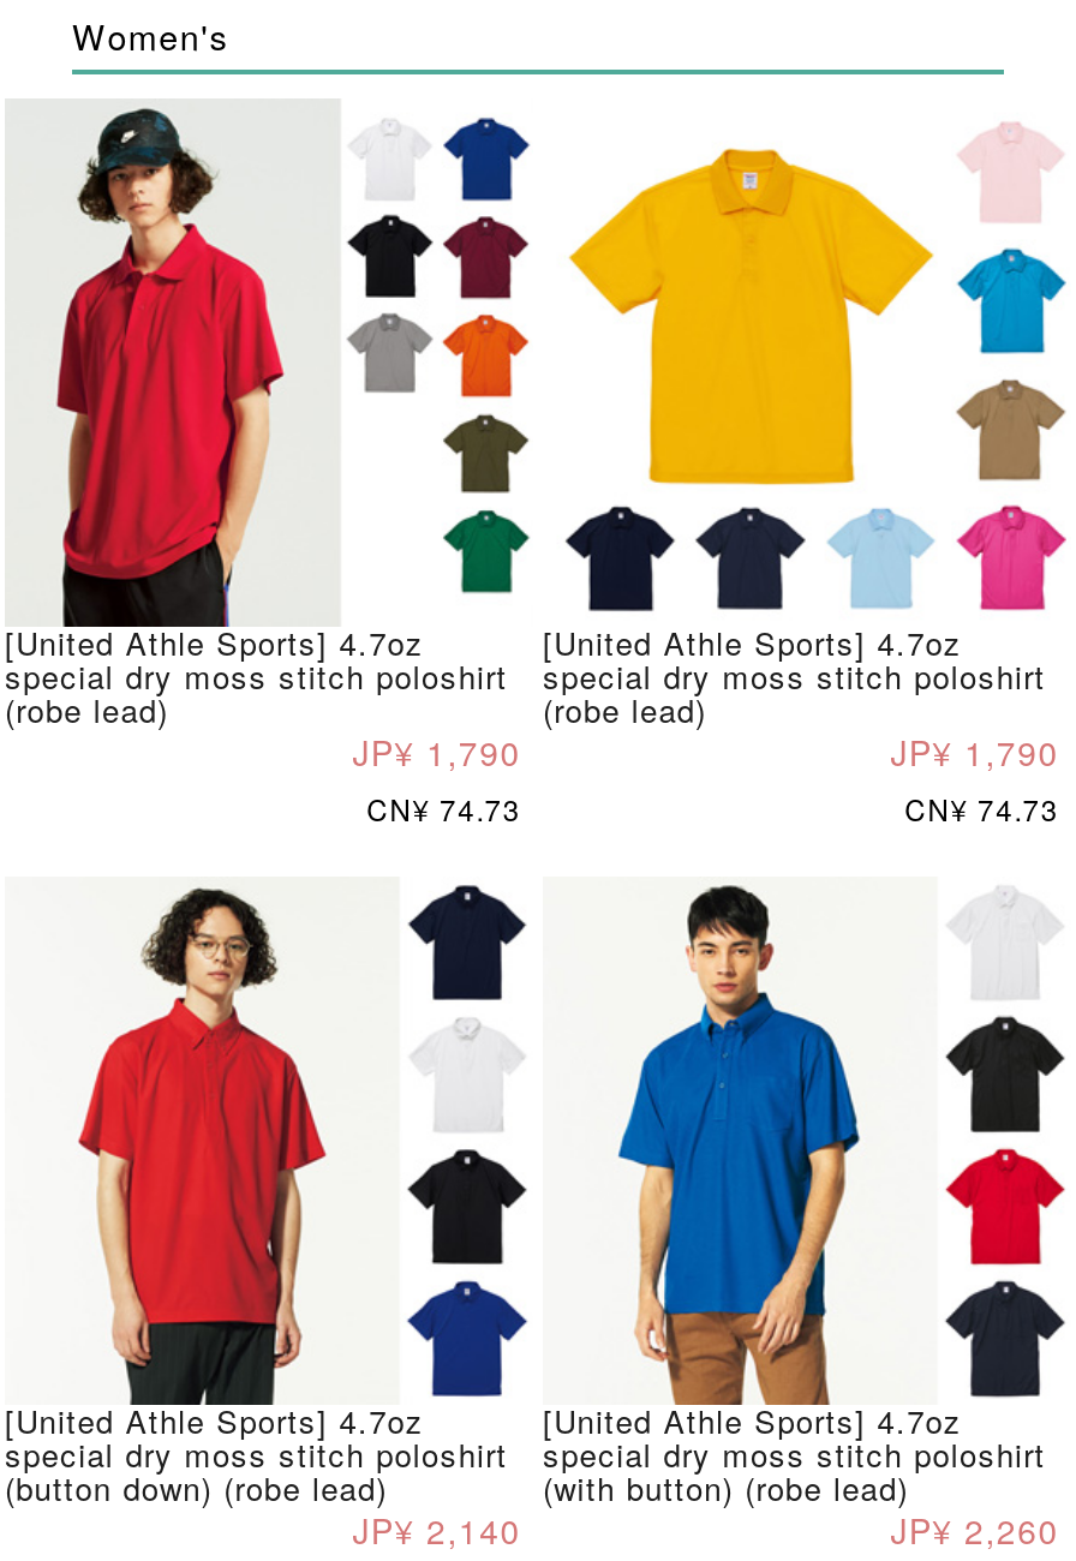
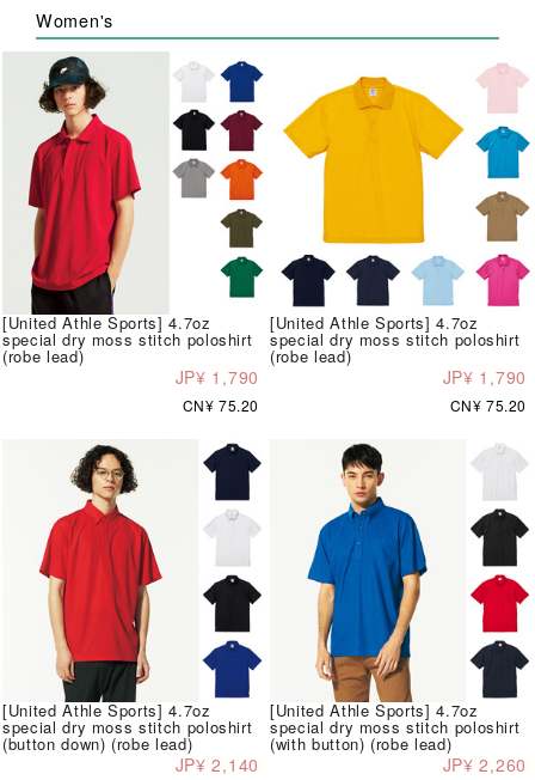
[367,789,521,829] CN¥ 74.73 -> [182,395,259,416] CN¥ 75.20
[905,789,1059,829] CN¥ 74.73 -> [450,395,527,416] CN¥ 75.20

